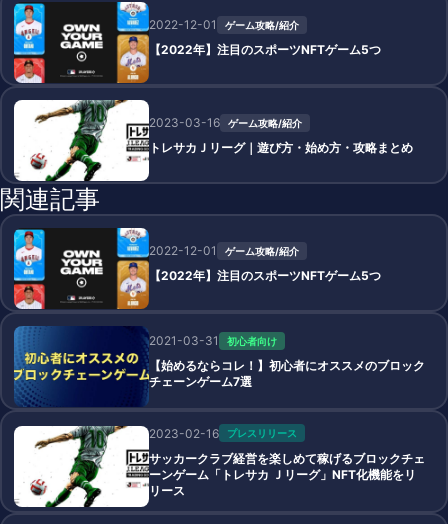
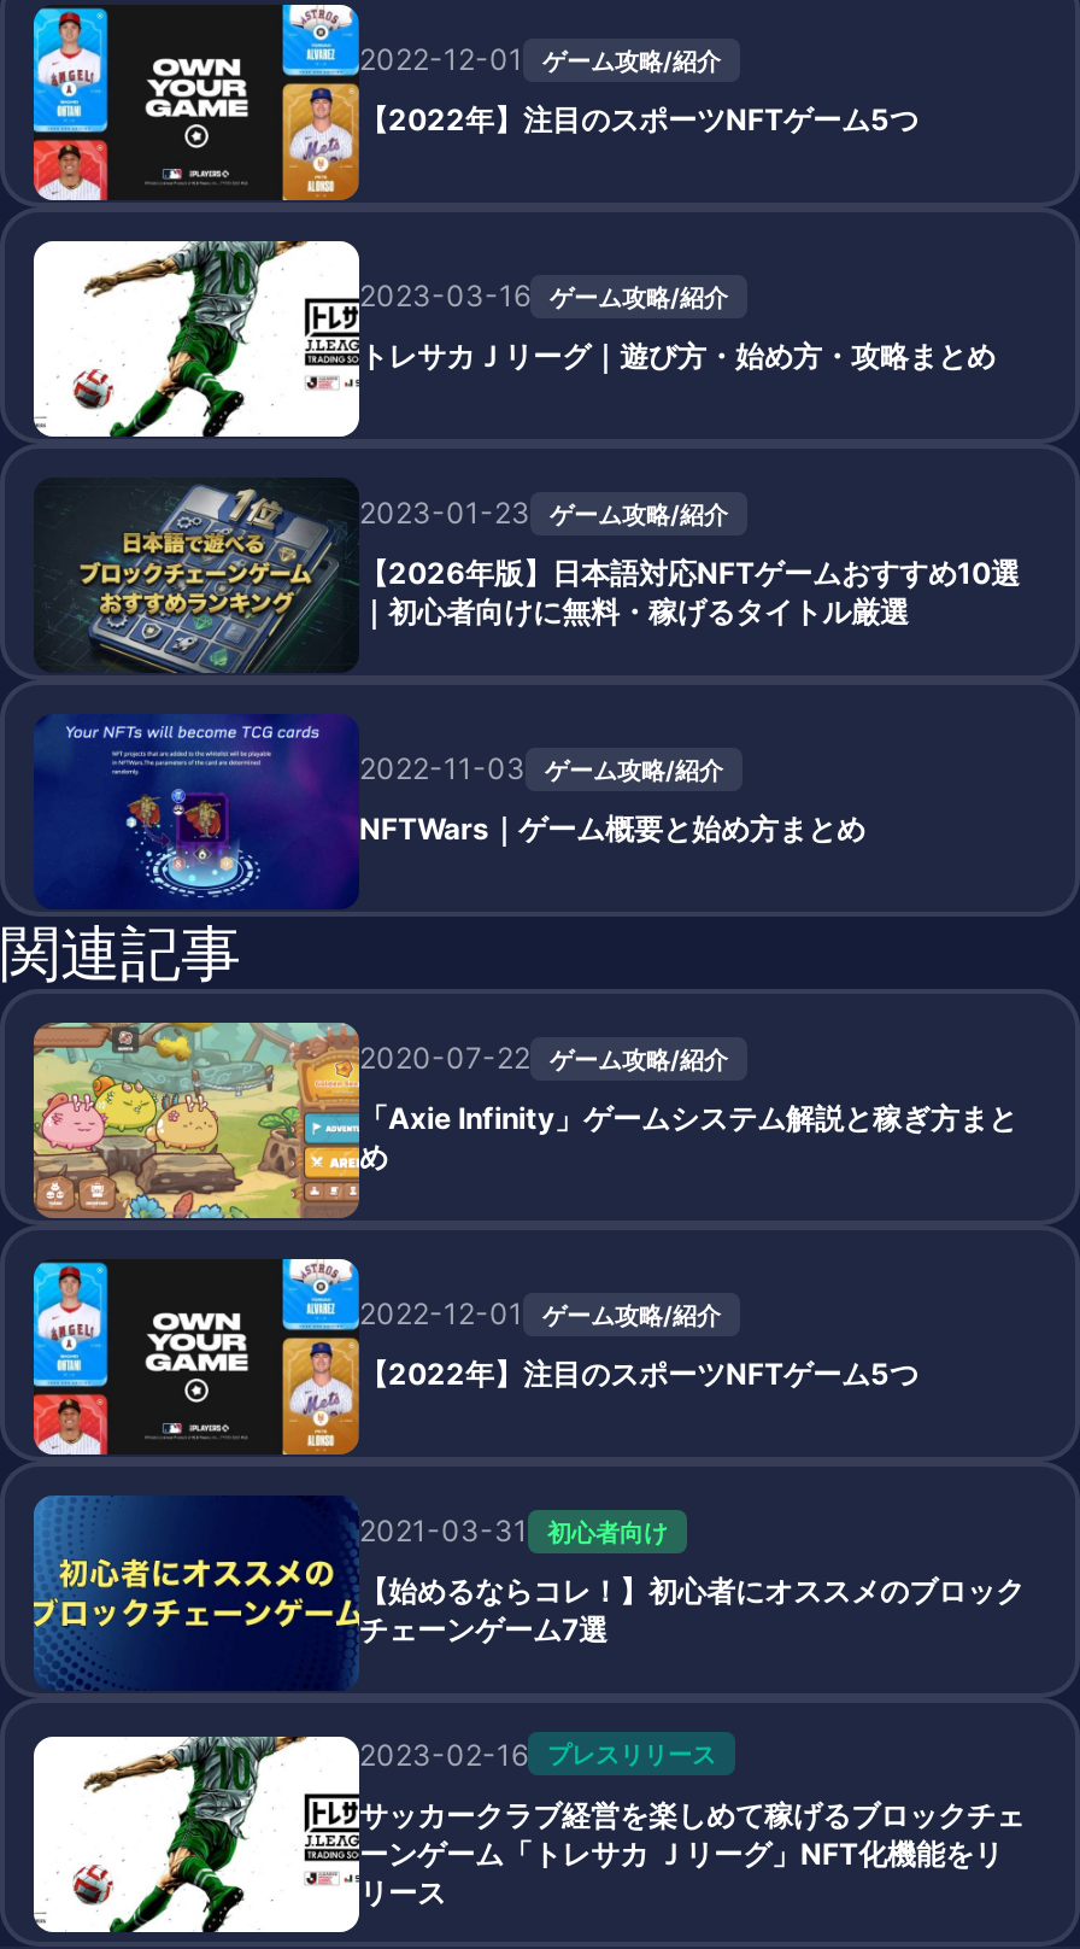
none -> [34,480,1020,673] [image] | 2023-01-23 | ゲーム攻略/紹介 | 【2026年版】日本語対応NFTゲームおすすめ10選 | ｜初心者向けに無料・稼げるタイトル厳選
none -> [34,714,865,909] [image] | 2022-11-03 | ゲーム攻略/紹介 | NFTWars｜ゲーム概要と始め方まとめ
none -> [31,1020,1017,1221] [image] | 2020-07-22 | ゲーム攻略/紹介 | 「Axie Infinity」ゲームシステム解説と稼ぎ方まと | め

